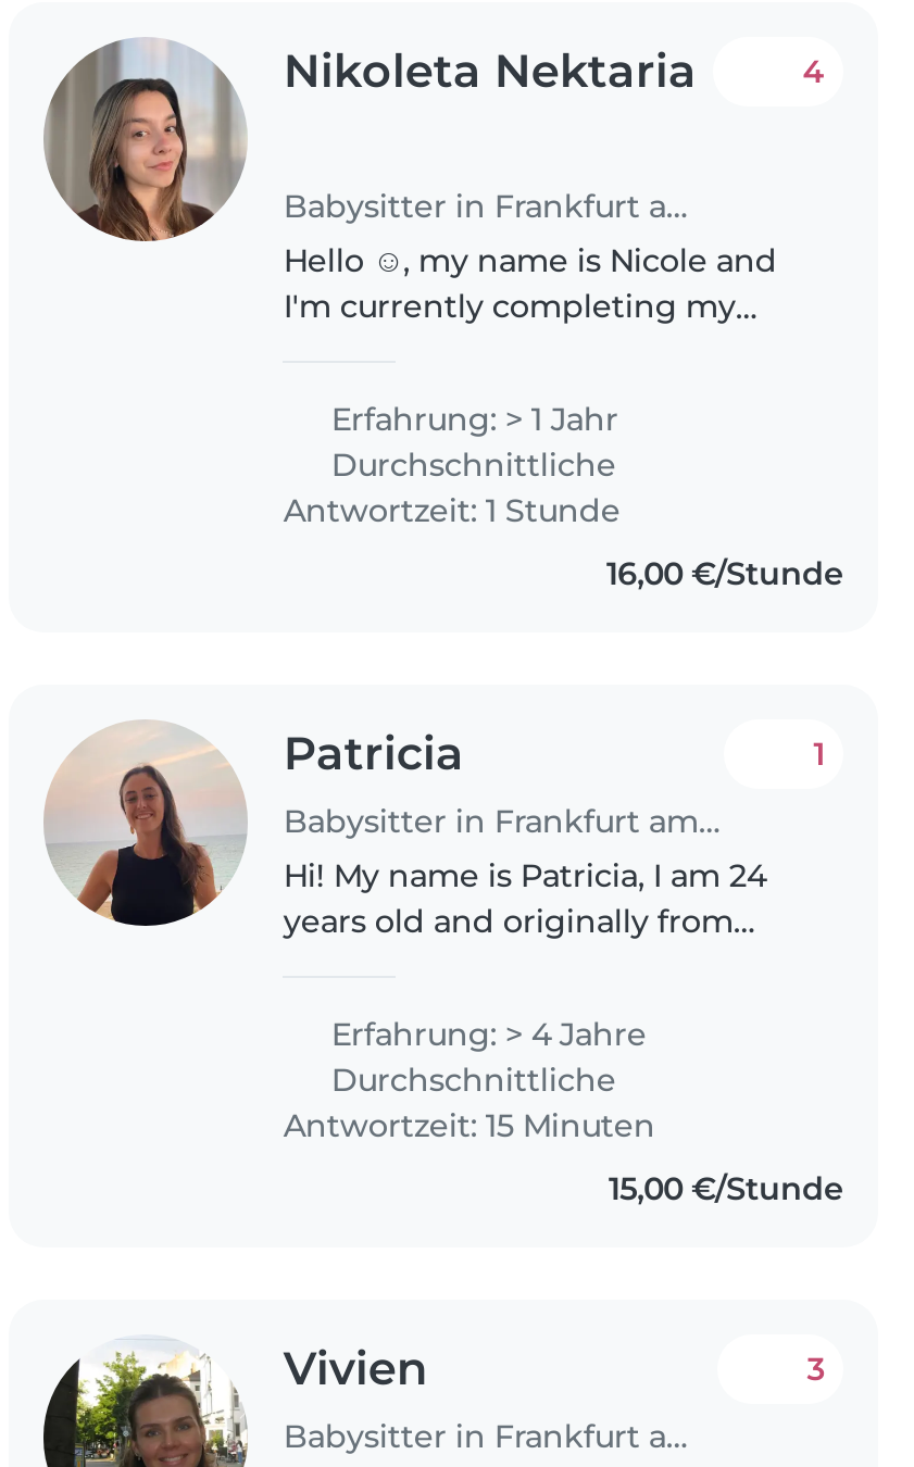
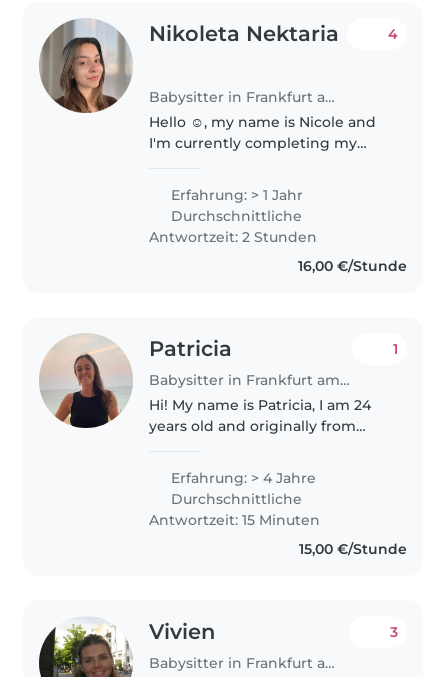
[283,492,620,531] Antwortzeit: 1 Stunde -> [149,228,317,246] Antwortzeit: 2 Stunden

